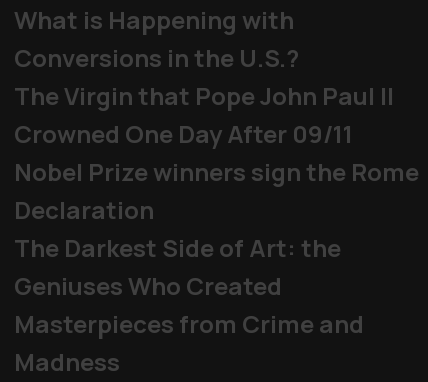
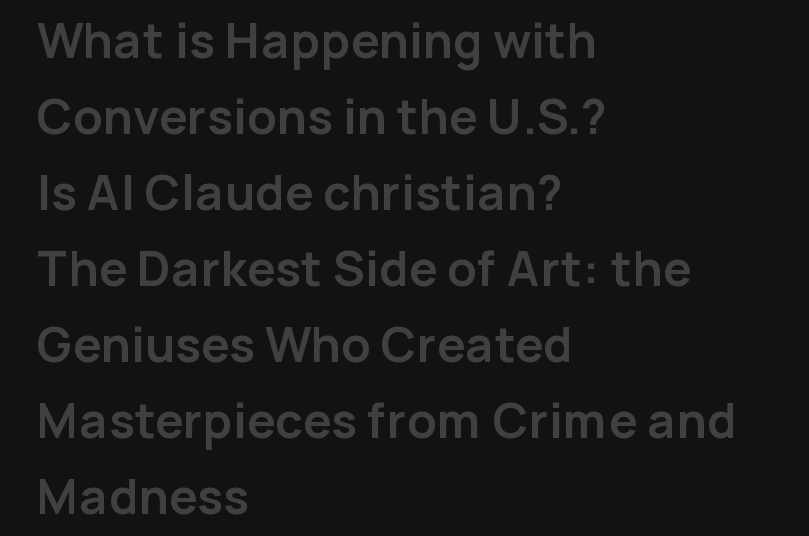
[14,79,419,226] The Virgin that Pope John Paul II | Crowned One Day After 09/11 | Nobel Prize winners sign the Rome | Declaration -> [37,158,563,224] Is AI Claude christian?

